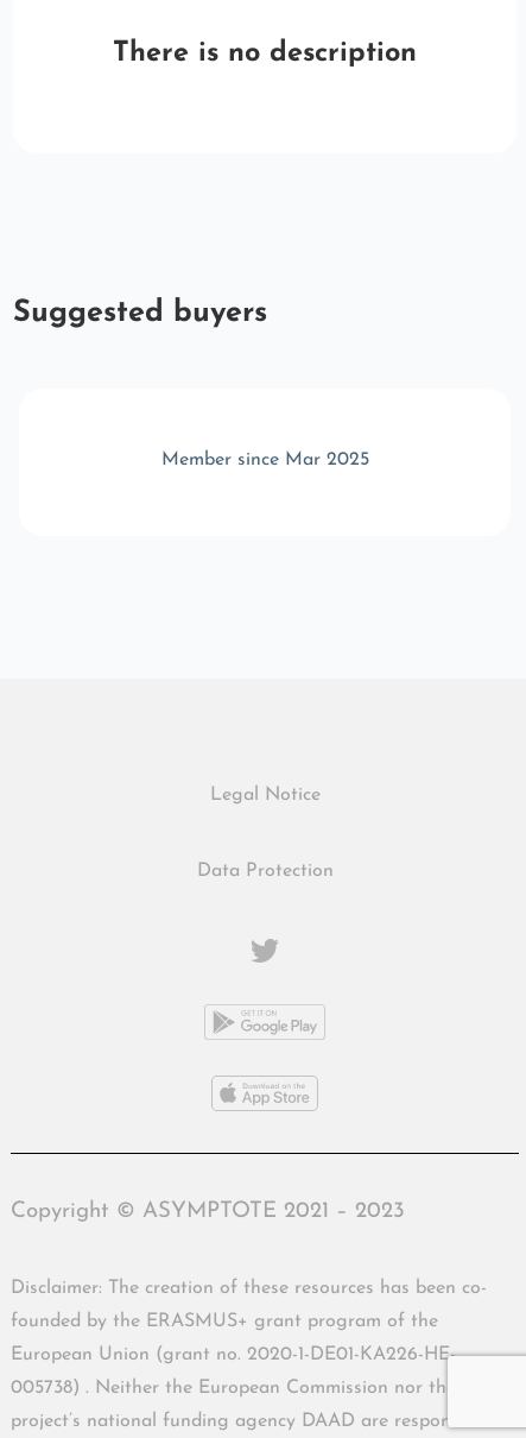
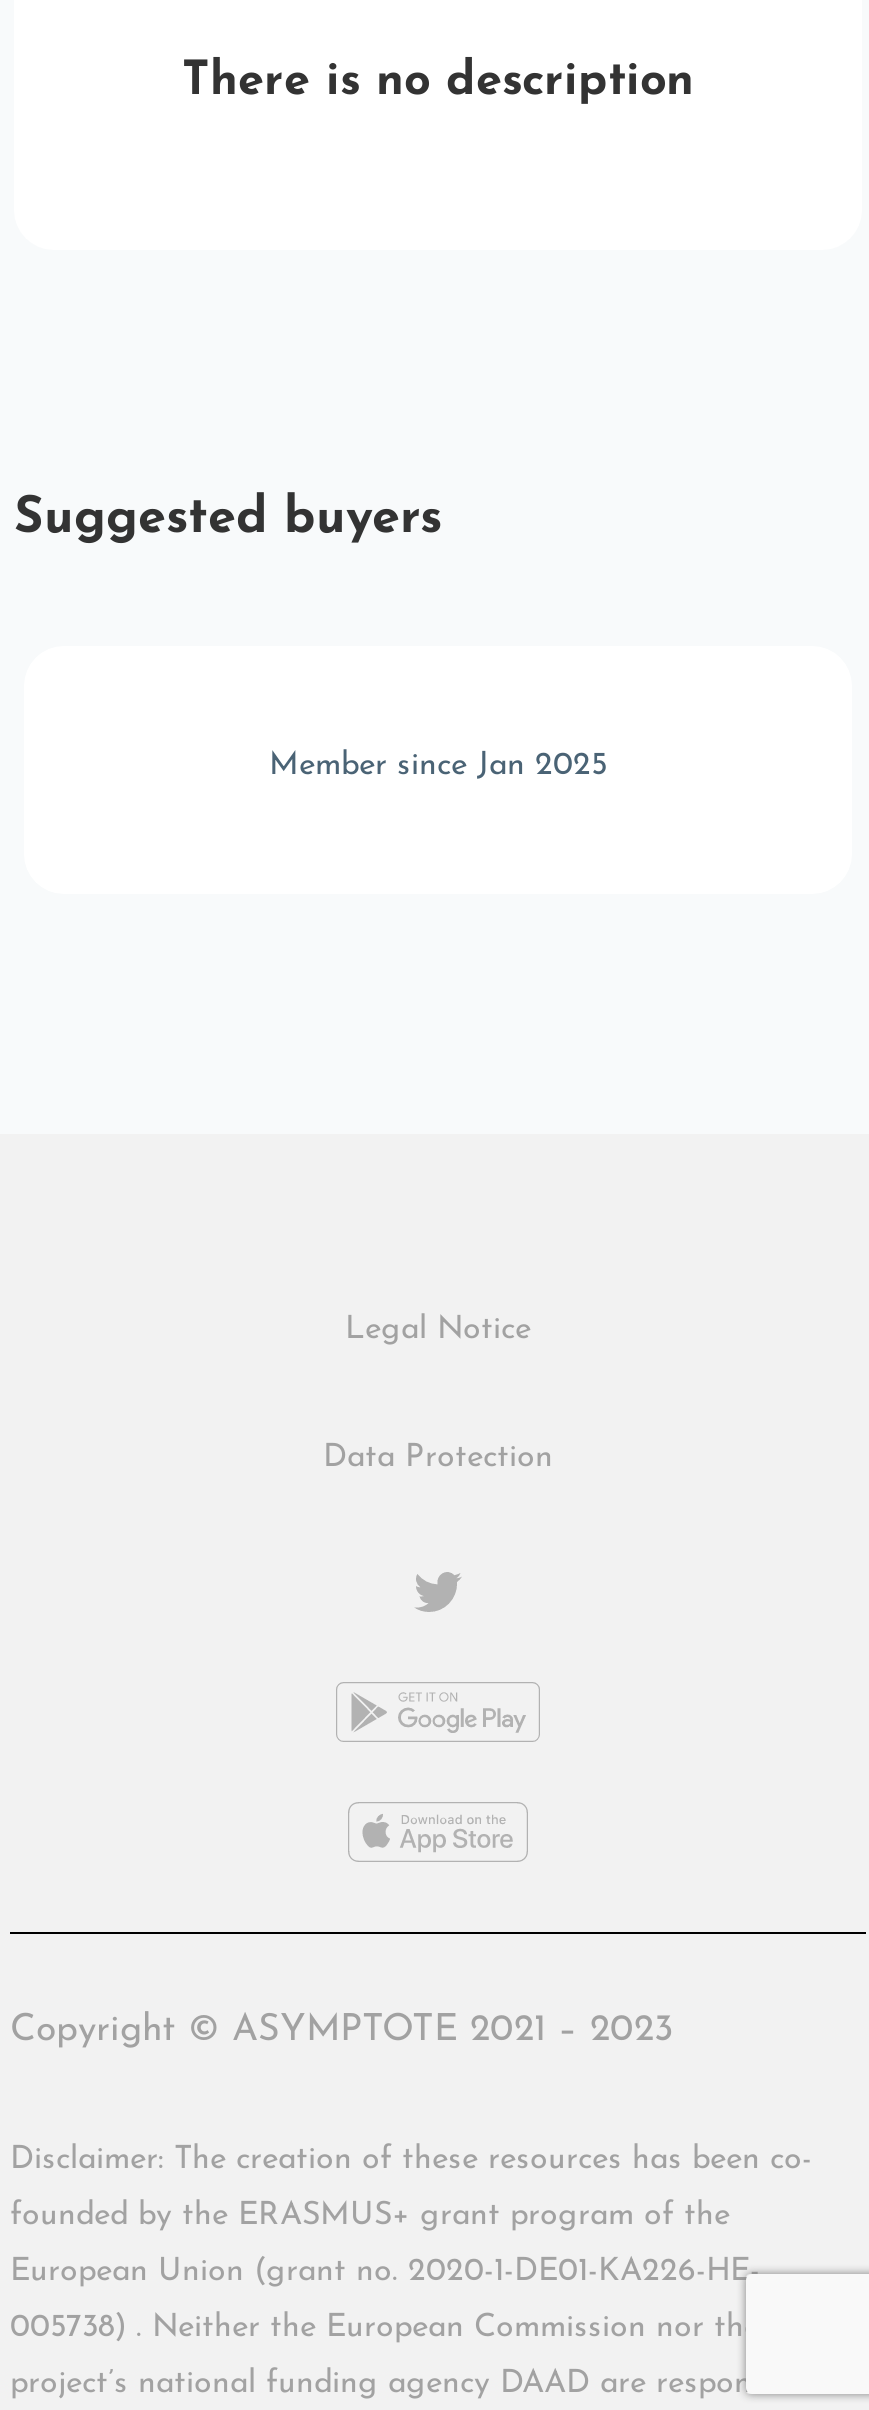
[161,451,369,470] Member since Mar 2025 -> [269,750,607,782] Member since Jan 2025

